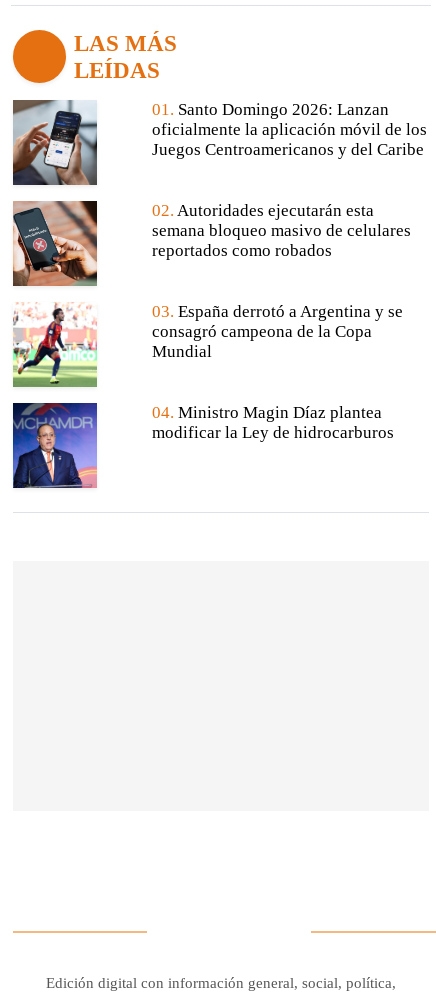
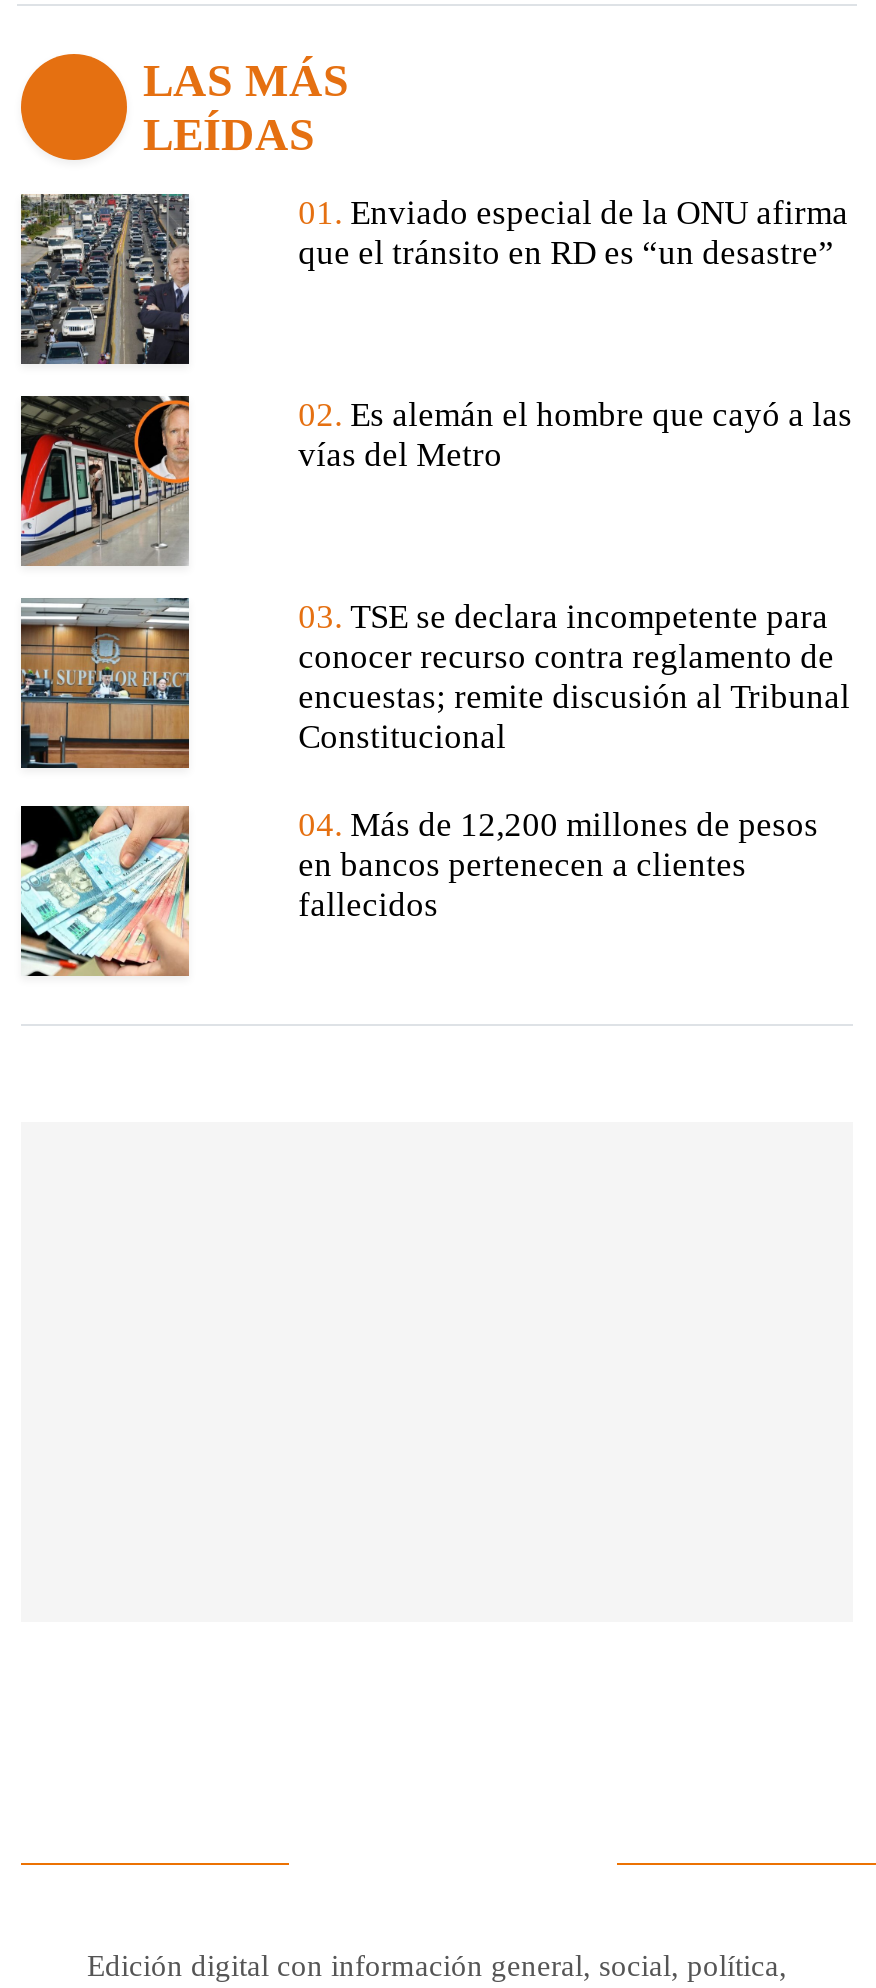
[13,100,97,186] [image] -> [19,192,191,366] [image]
[152,100,427,159] 01. Santo Domingo 2026: Lanzan | oficialmente la aplicación móvil de los | Juegos Centroamericanos y del Caribe -> [298,194,848,272] 01. Enviado especial de la ONU afirma | que el tránsito en RD es “un desastre”
[13,200,98,286] [image] -> [19,394,191,566] [image]
[152,201,411,260] 02. Autoridades ejecutarán esta | semana bloqueo masivo de celulares | reportados como robados -> [298,396,852,474] 02. Es alemán el hombre que cayó a las | vías del Metro
[12,302,98,388] [image] -> [19,596,191,770] [image]
[152,302,403,361] 03. España derrotó a Argentina y se | consagró campeona de la Copa | Mundial -> [298,598,850,756] 03. TSE se declara incompetente para | conocer recurso contra reglamento de | encuestas; remite discusión al Tribunal | Constitucional
[12,402,98,489] [image] -> [19,804,191,978] [image]
[152,403,394,442] 04. Ministro Magin Díaz plantea | modificar la Ley de hidrocarburos -> [298,806,818,924] 04. Más de 12,200 millones de pesos | en bancos pertenecen a clientes | fallecidos

